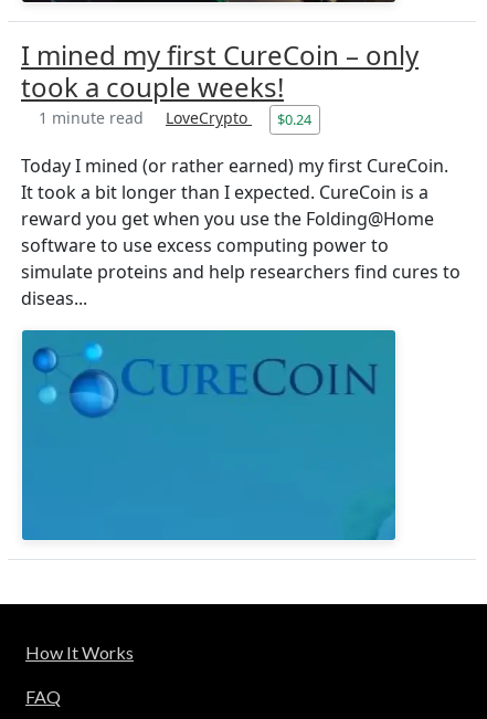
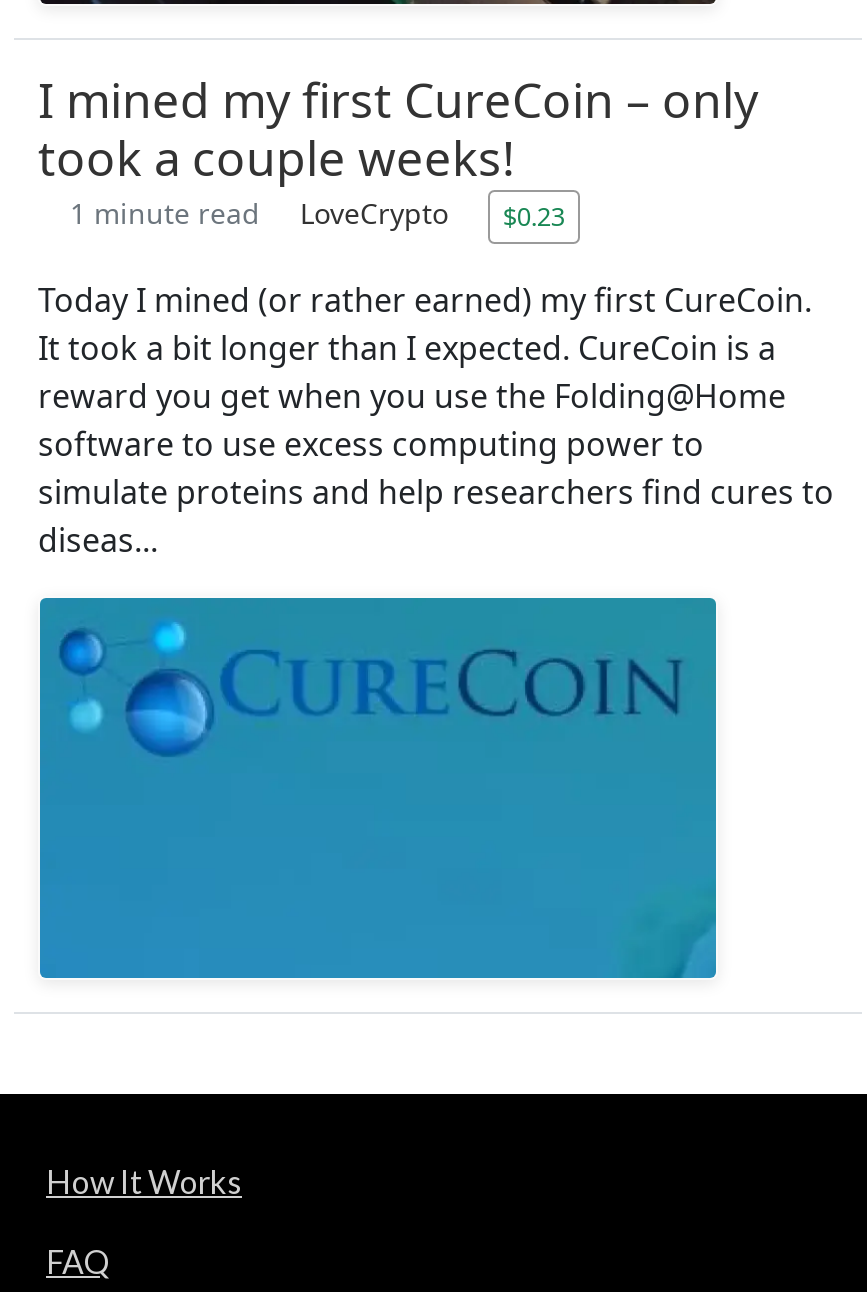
[39,107,312,129] 1 minute read LoveCrypto $0.24 -> [70,194,565,234] 1 minute read LoveCrypto $0.23

